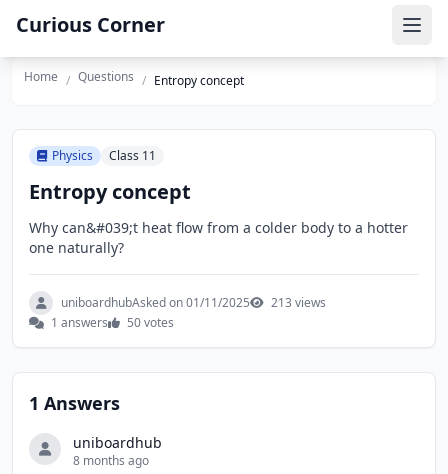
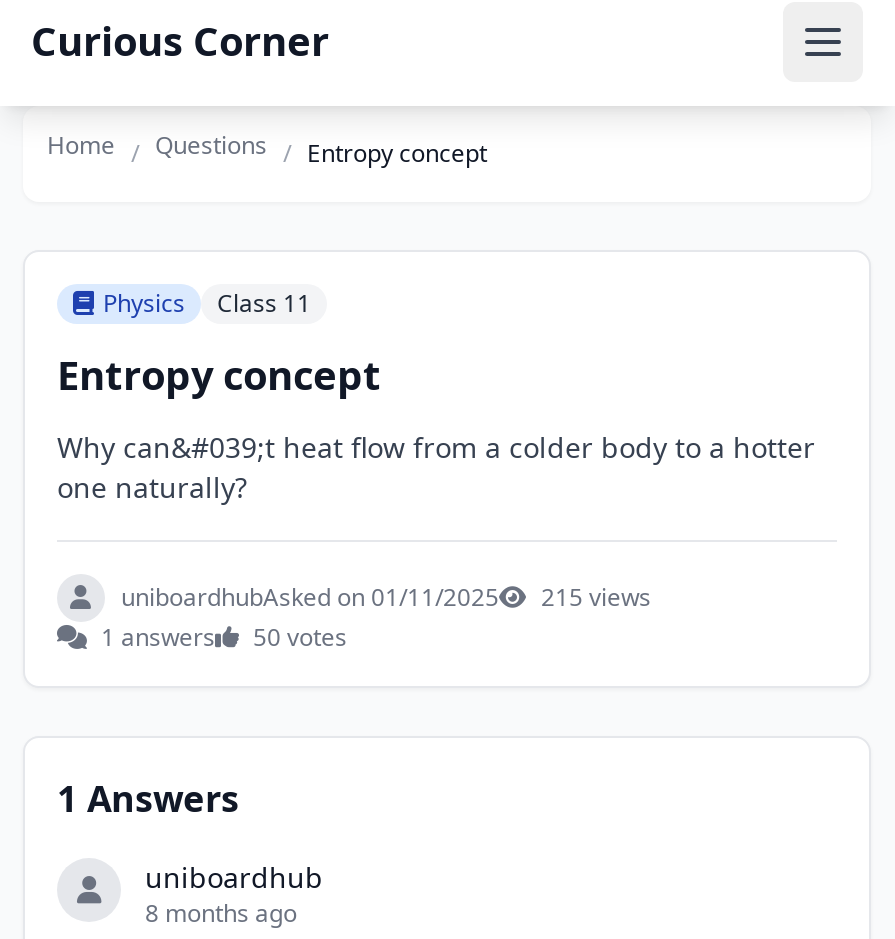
[61,294,326,311] uniboardhubAsked on 01/11/2025 213 views -> [121,580,651,614] uniboardhubAsked on 01/11/2025 215 views

